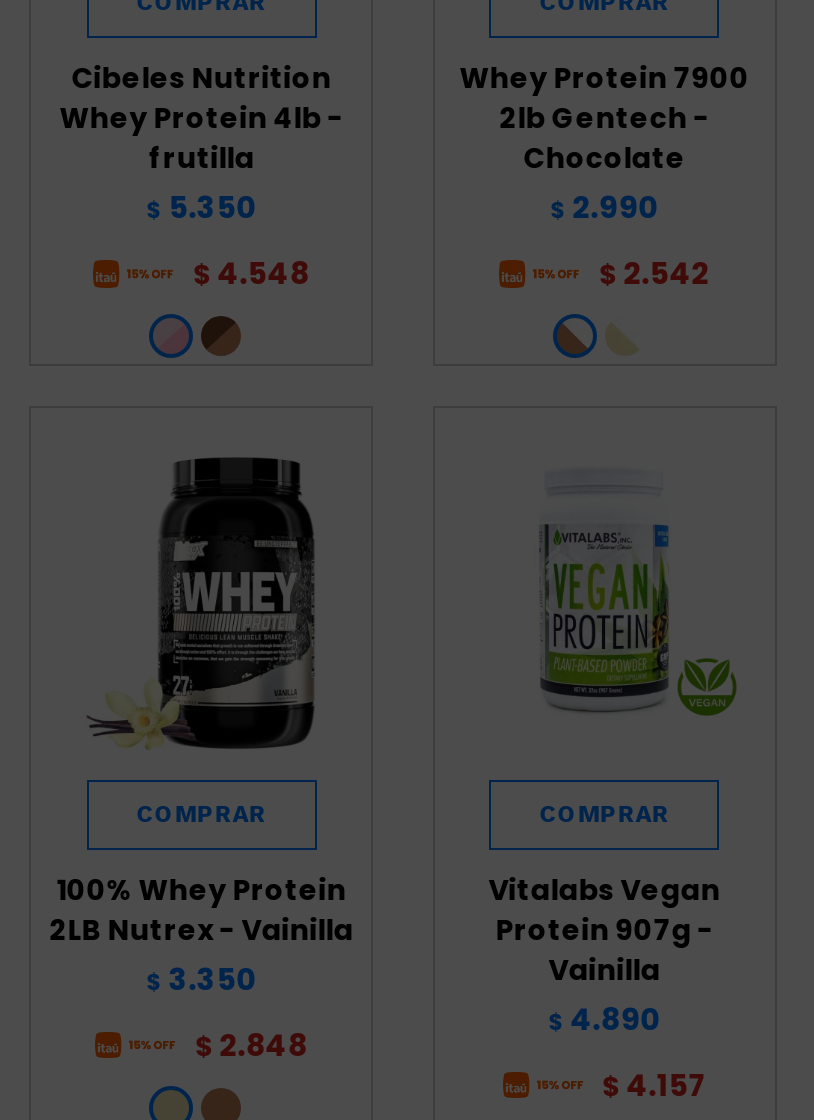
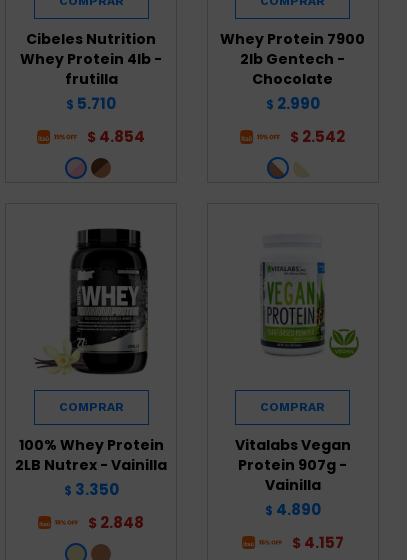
[146,187,256,229] $ 5.350 -> [66,93,116,114] $ 5.710
[193,253,309,295] $ 4.548 -> [87,126,145,147] $ 4.854

